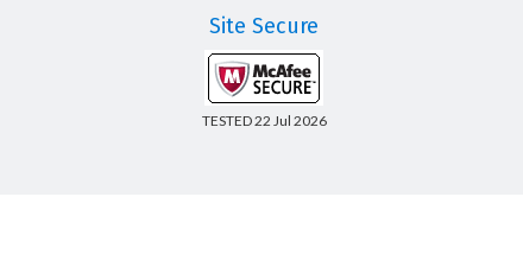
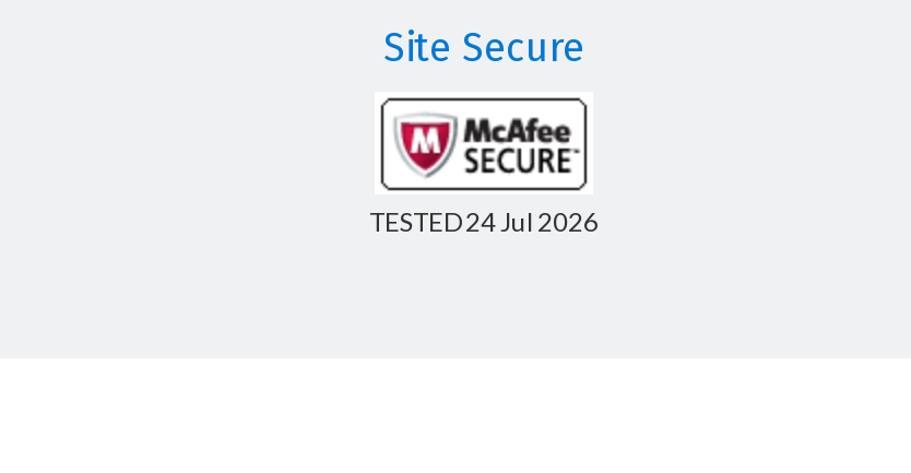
[201,112,326,129] TESTED 22 Jul 2026 -> [369,205,599,238] TESTED 24 Jul 2026

